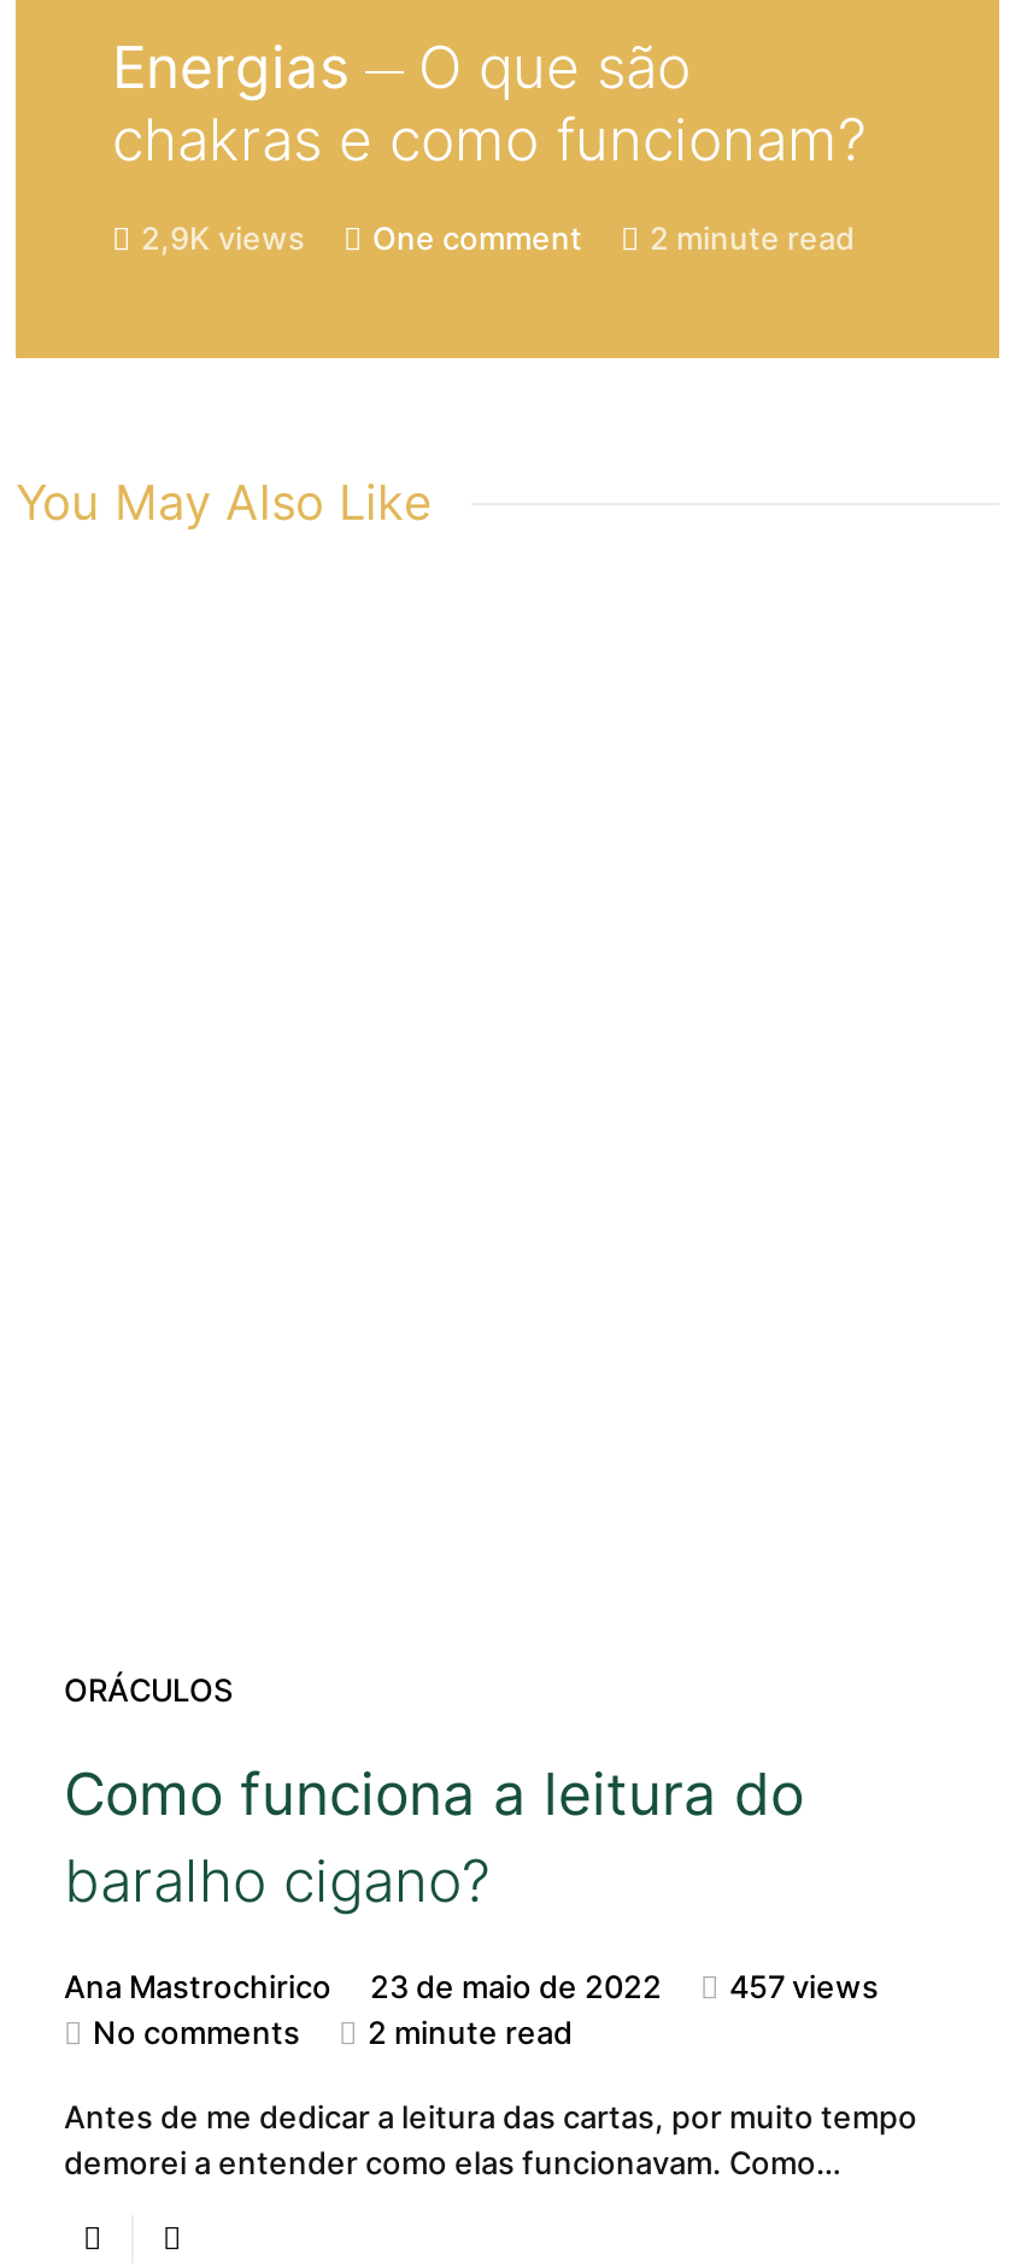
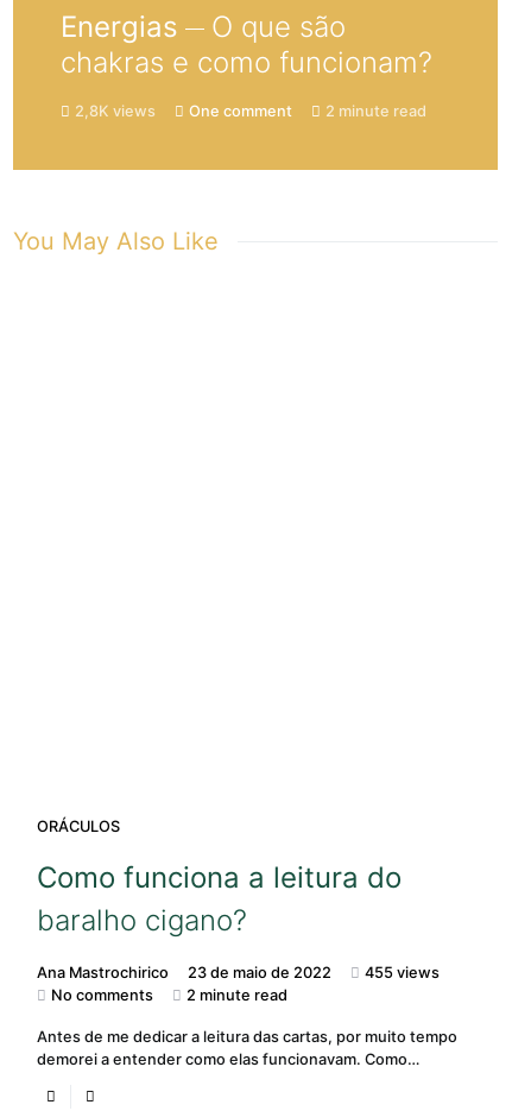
[141,222,855,258] 2,9K views One comment 2 minute read -> [75,103,426,120] 2,8K views One comment 2 minute read
[64,1970,879,2006] Ana Mastrochirico 23 de maio de 2022 457 views -> [37,964,440,982] Ana Mastrochirico 23 de maio de 2022 455 views

